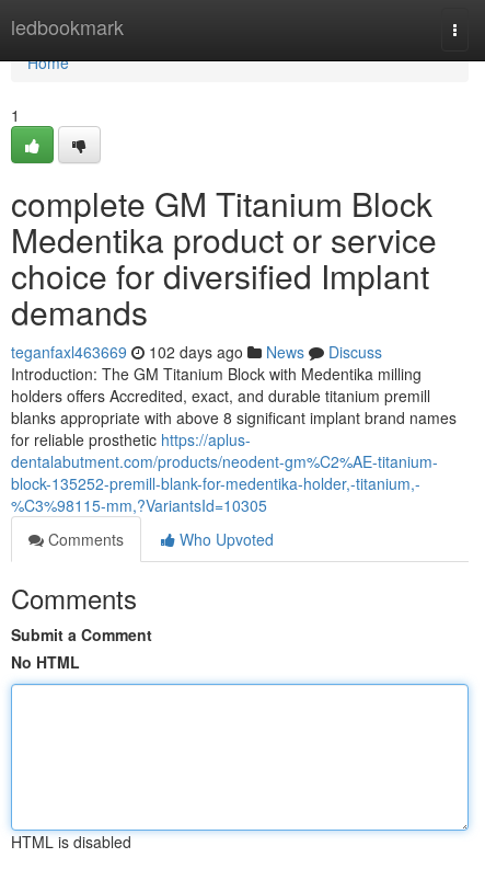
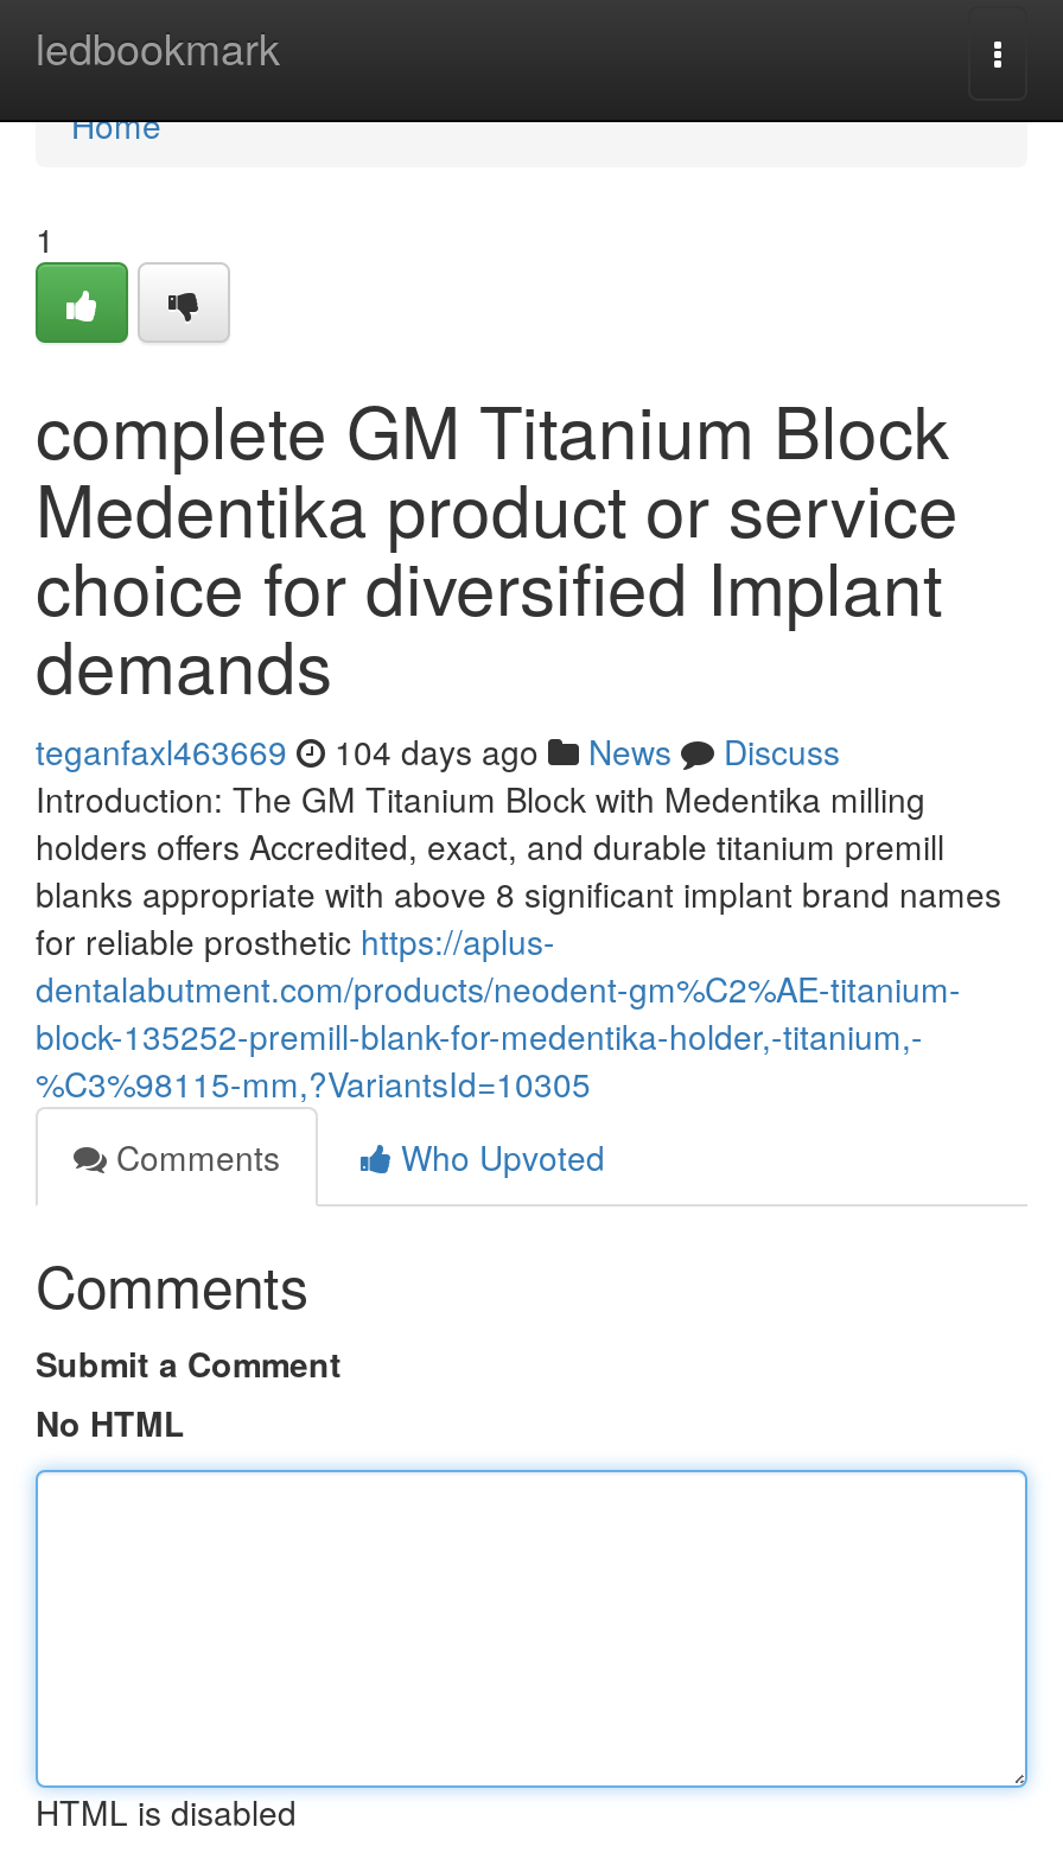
[11,341,382,363] teganfaxl463669 102 days ago News Discuss -> [36,727,840,775] teganfaxl463669 104 days ago News Discuss

